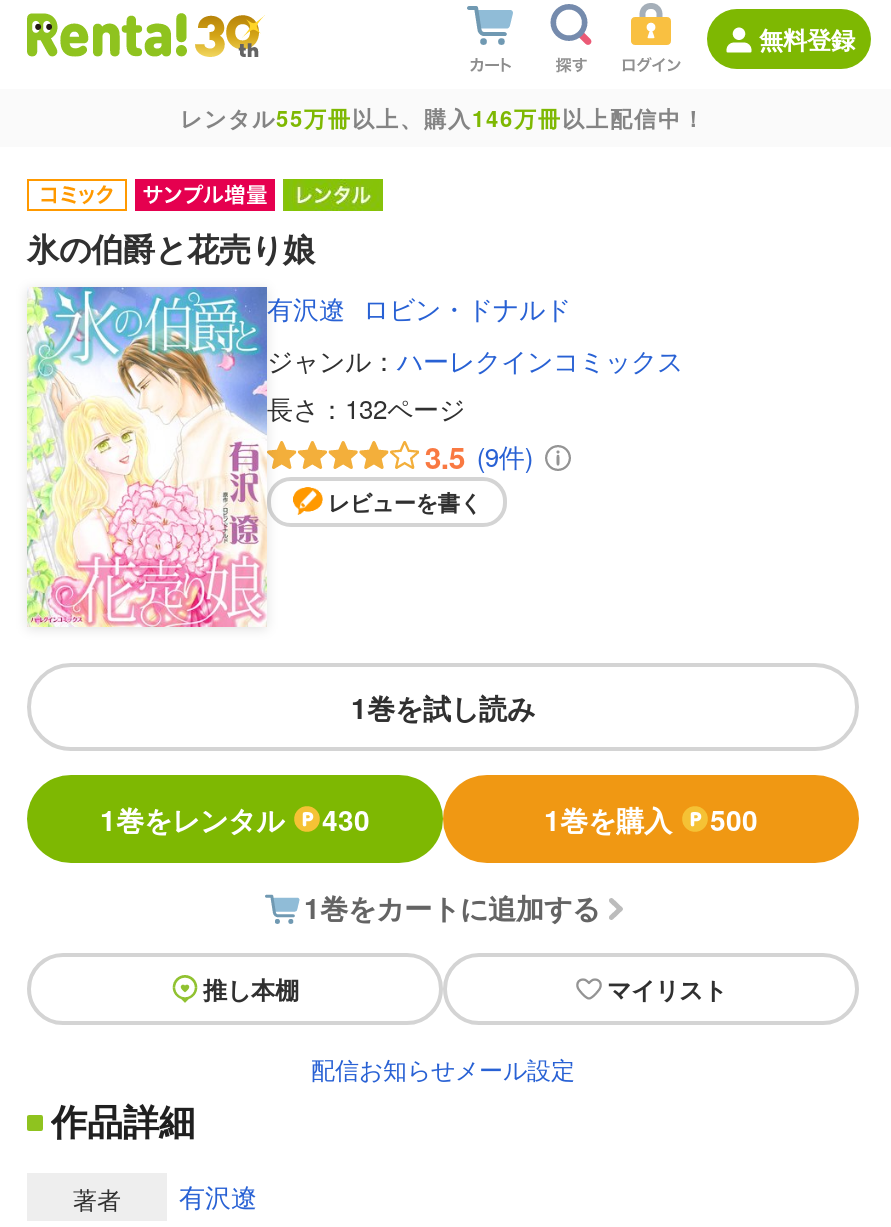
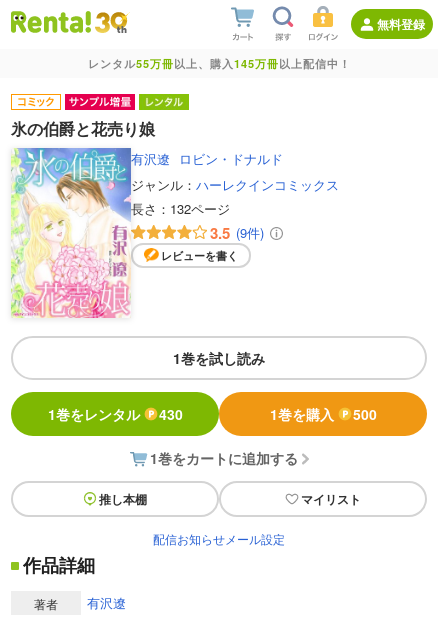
[180,103,706,133] レンタル55万冊以上、購入146万冊以上配信中！ -> [87,56,350,71] レンタル55万冊以上、購入145万冊以上配信中！

